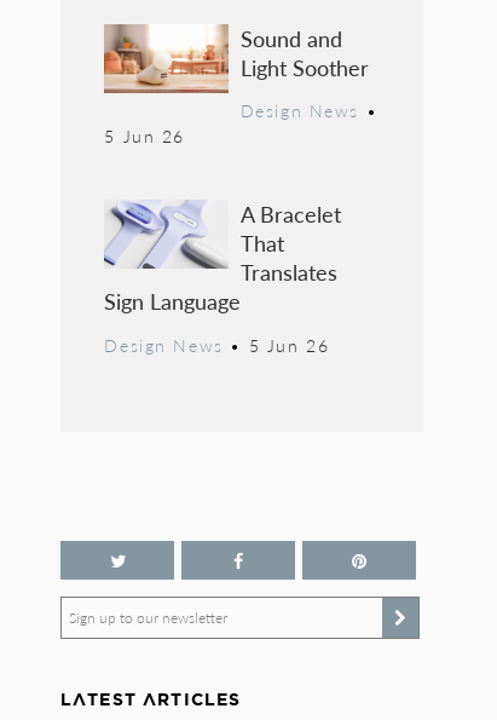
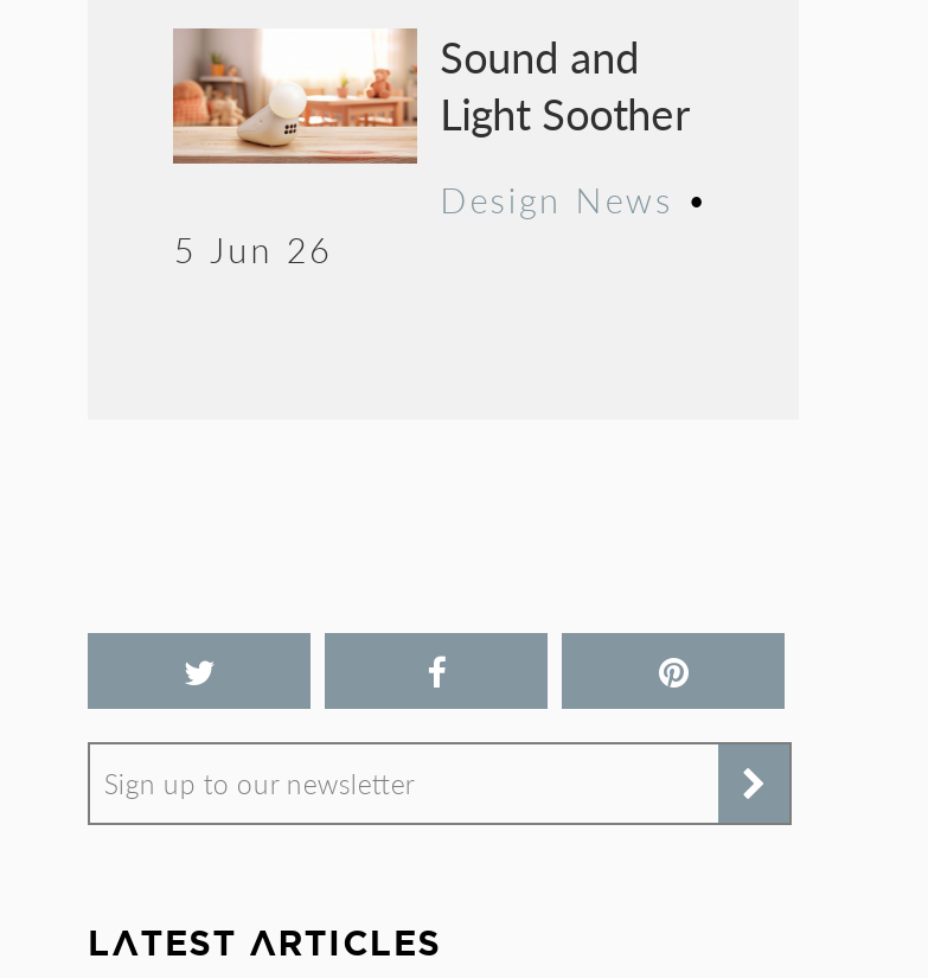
[103,198,341,357] [image] | A Bracelet | That | Translates | Sign Language | Design News • 5 Jun 26 -> none

